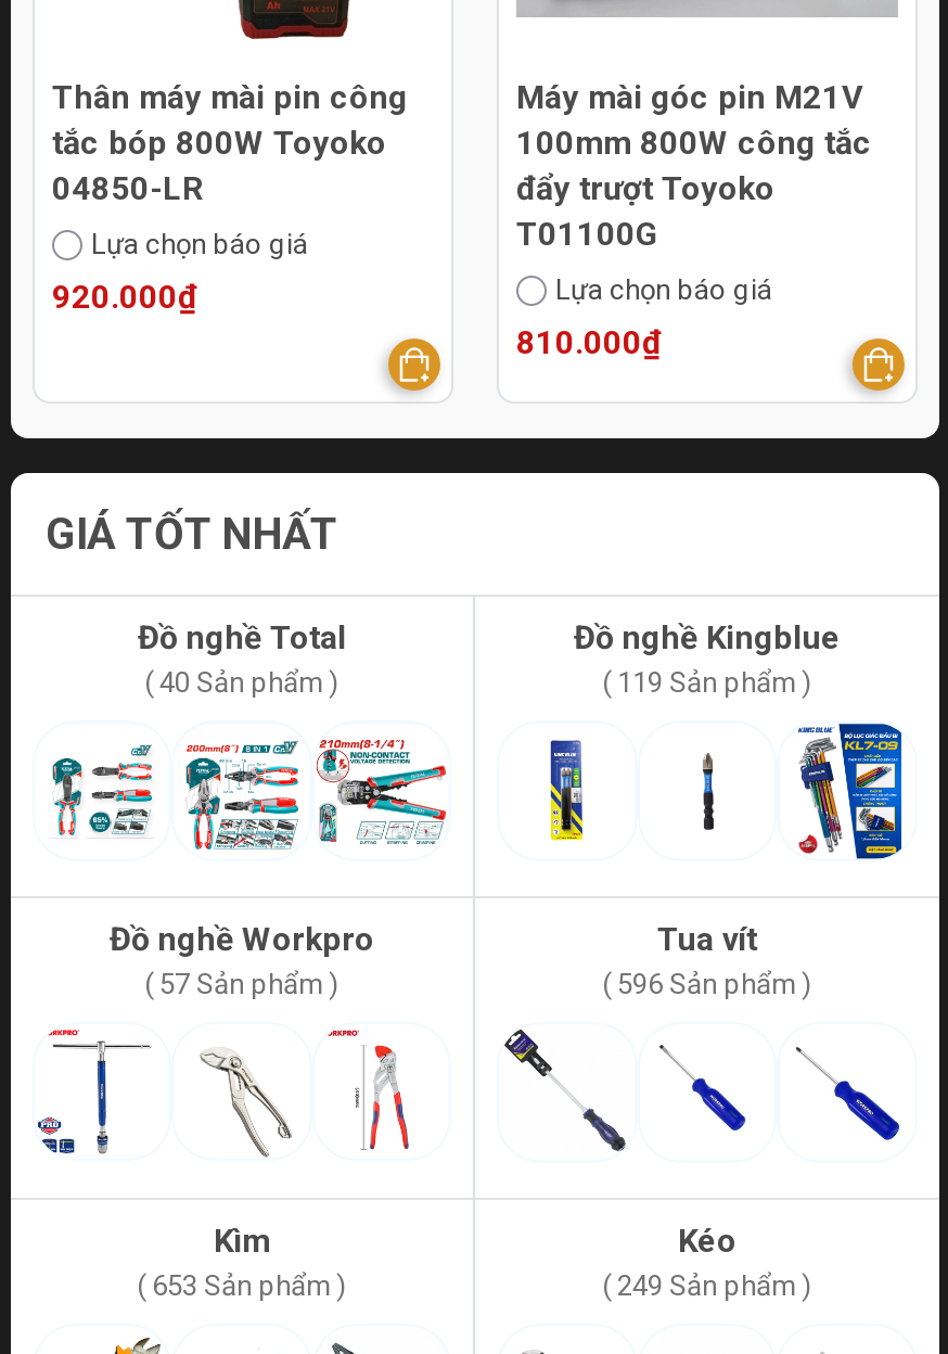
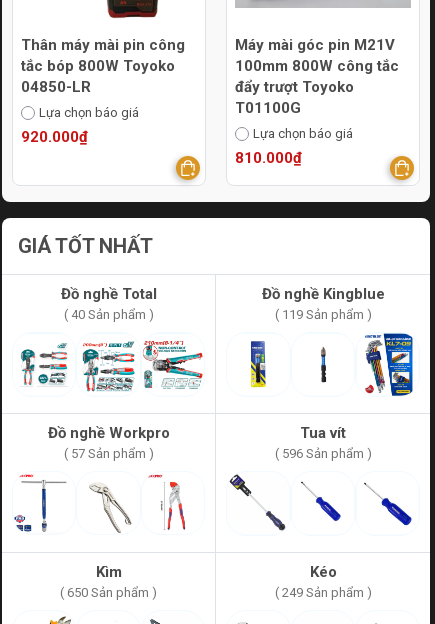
[137,1269,347,1301] ( 653 Sản phẩm ) -> [60,585,157,600] ( 650 Sản phẩm )

